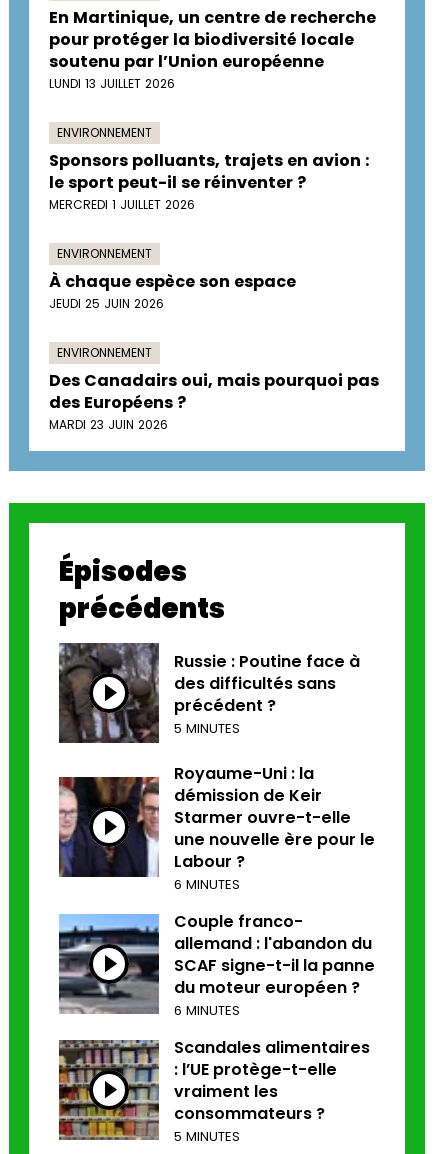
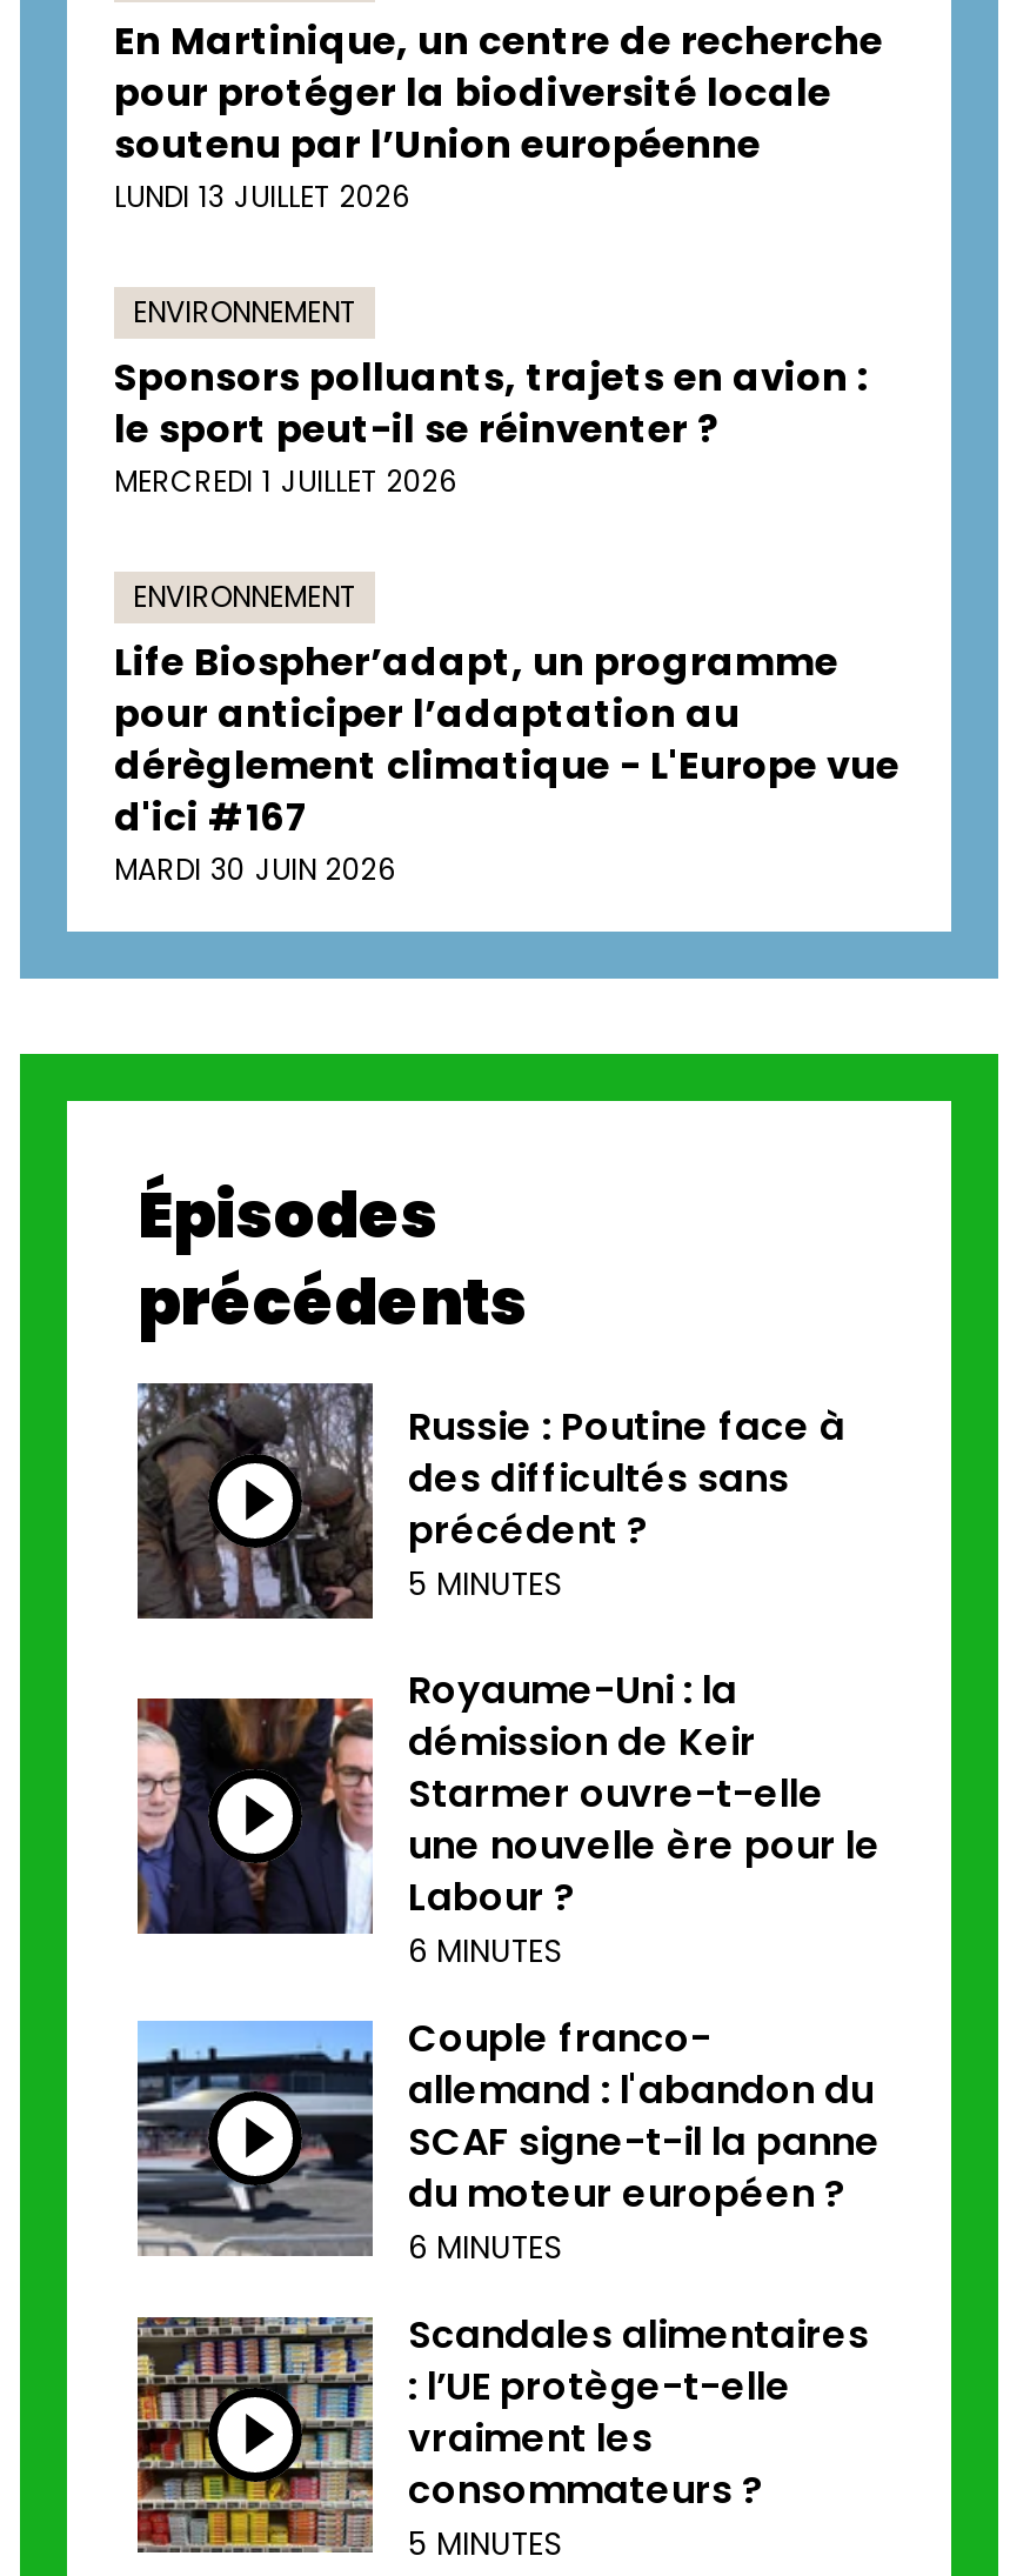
[49,270,379,433] À chaque espèce son espace | JEUDI 25 JUIN 2026 | ENVIRONNEMENT | Des Canadairs oui, mais pourquoi pas | des Européens ? | MARDI 23 JUIN 2026 -> [114,635,899,889] Life Biospher’adapt, un programme | pour anticiper l’adaptation au | dérèglement climatique - L'Europe vue | d'ici #167 | MARDI 30 JUIN 2026

